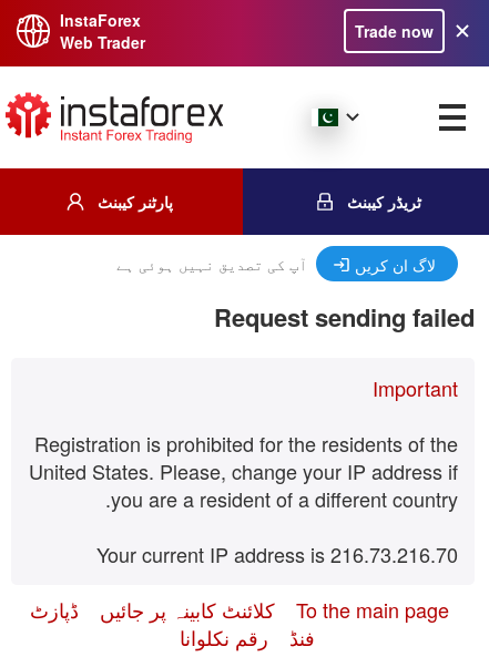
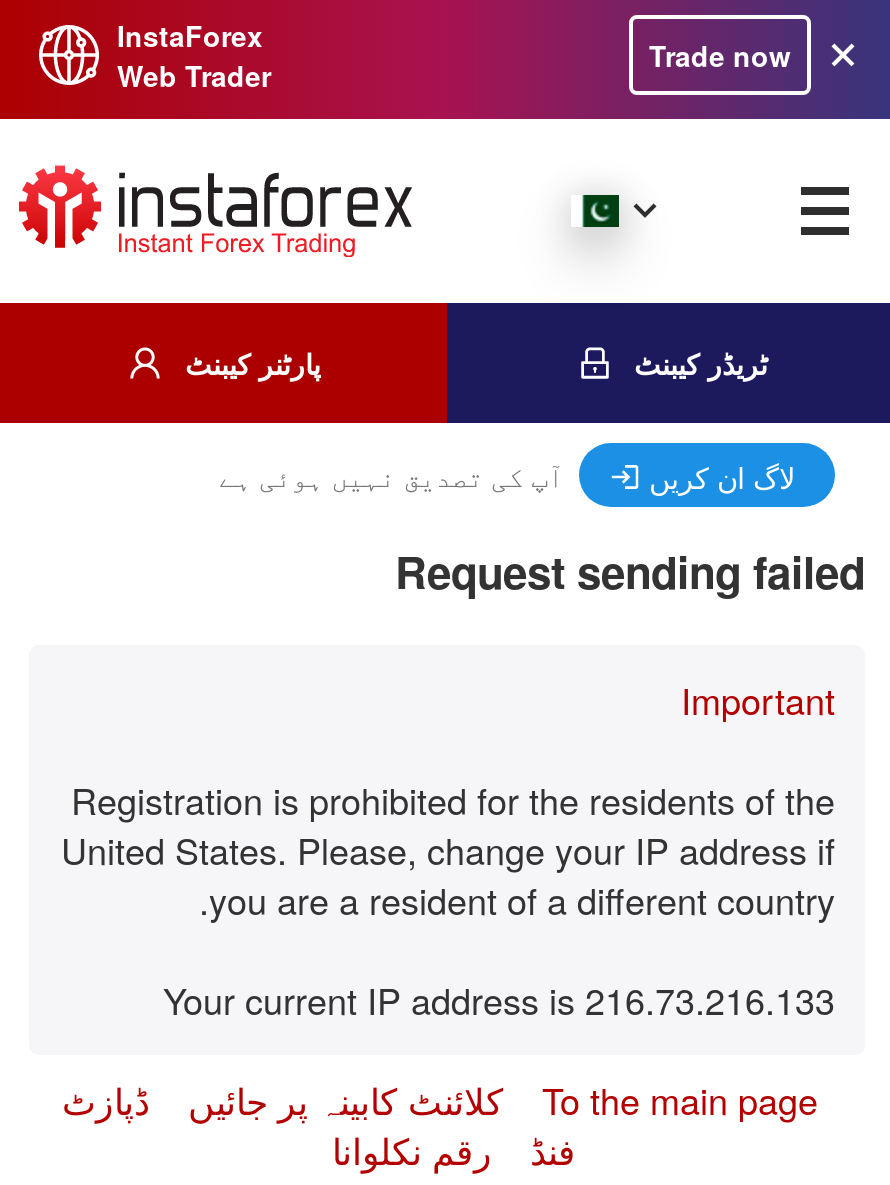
[96,540,458,569] Your current IP address is 216.73.216.70 -> [163,973,835,1025] Your current IP address is 216.73.216.133

